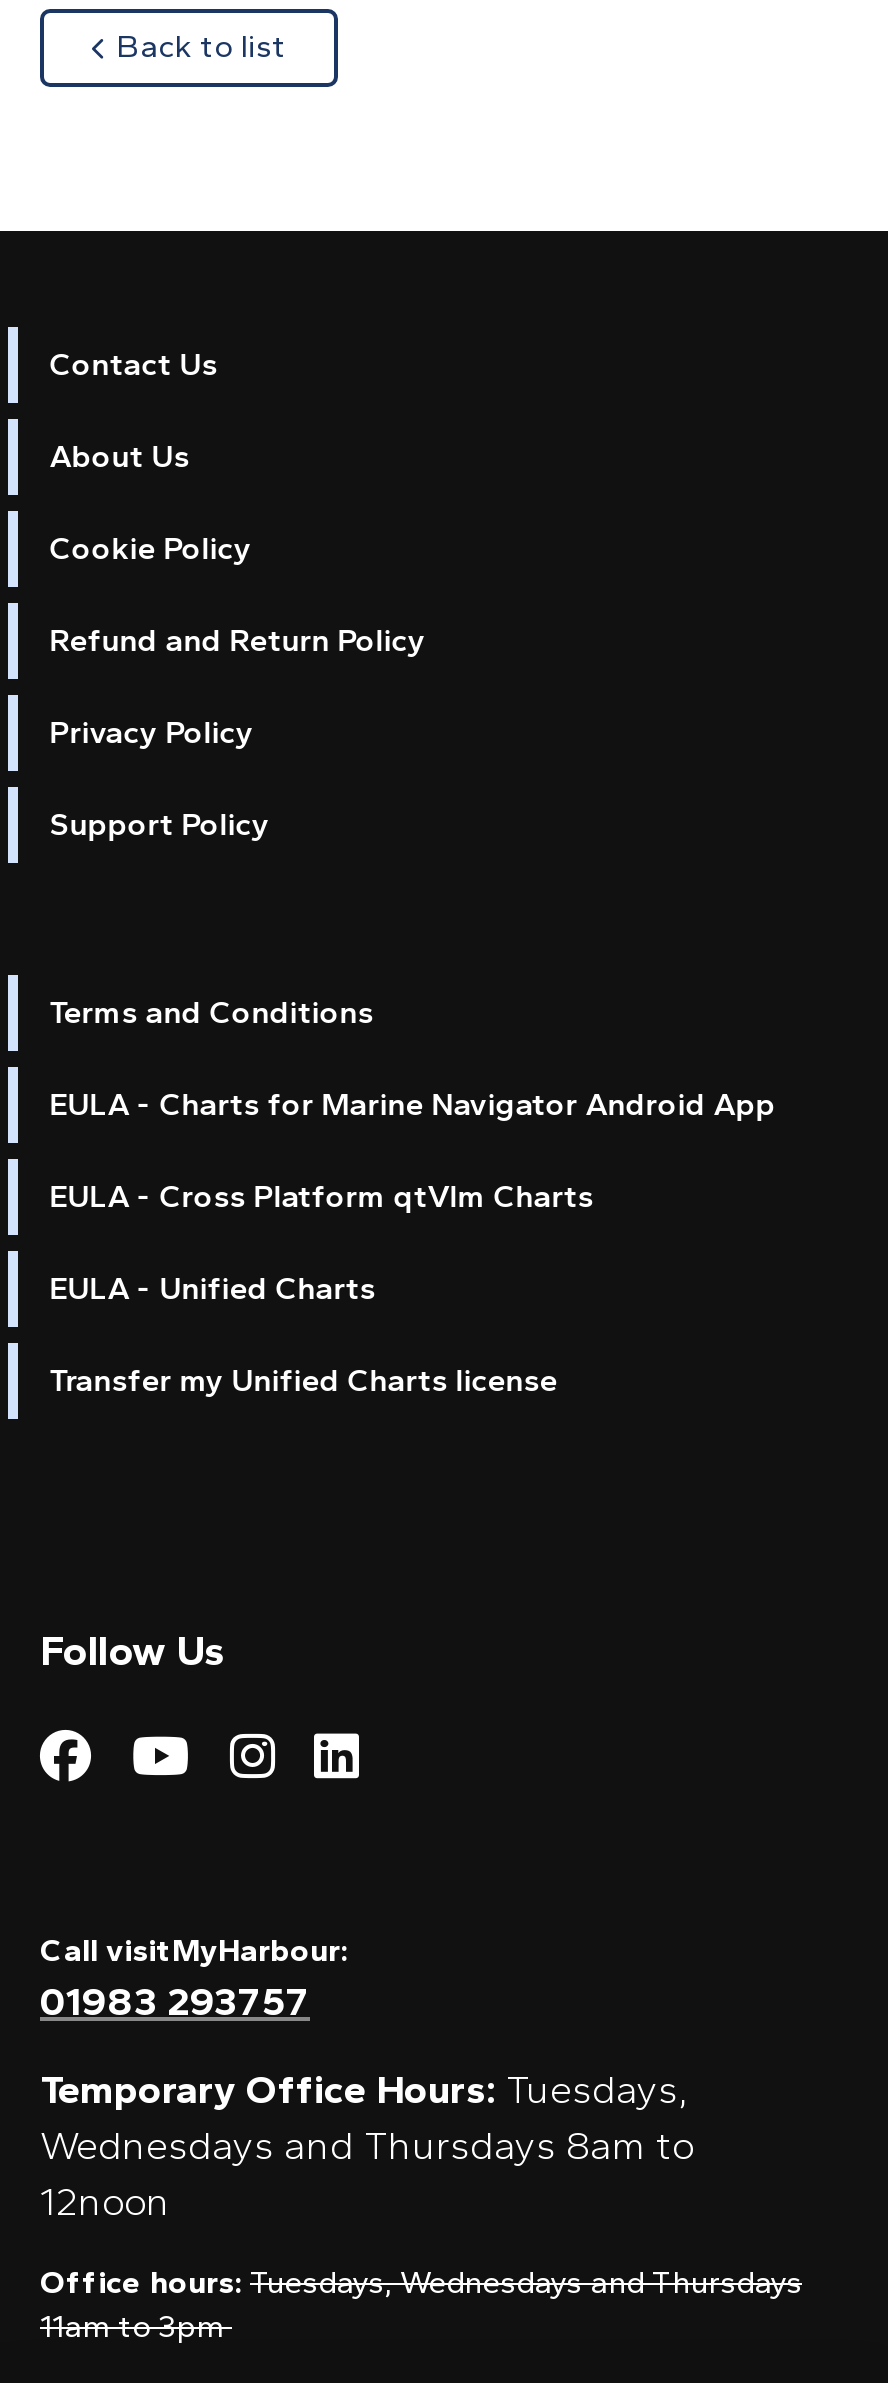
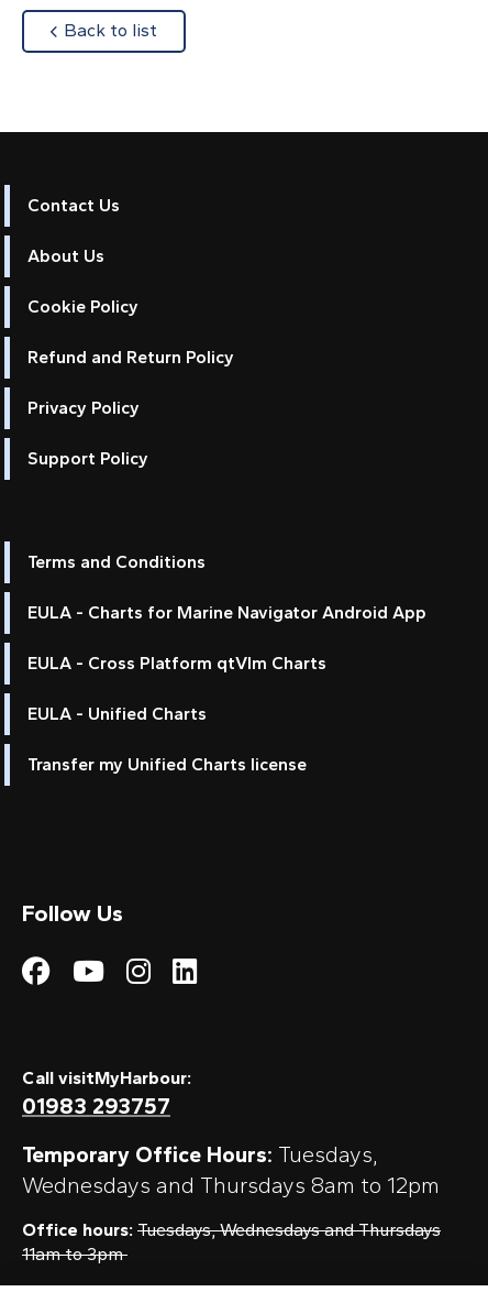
[40,2121,694,2225] Wednesdays and Thursdays 8am to | 12noon -> [22,1172,445,1198] Wednesdays and Thursdays 8am to 12pm

